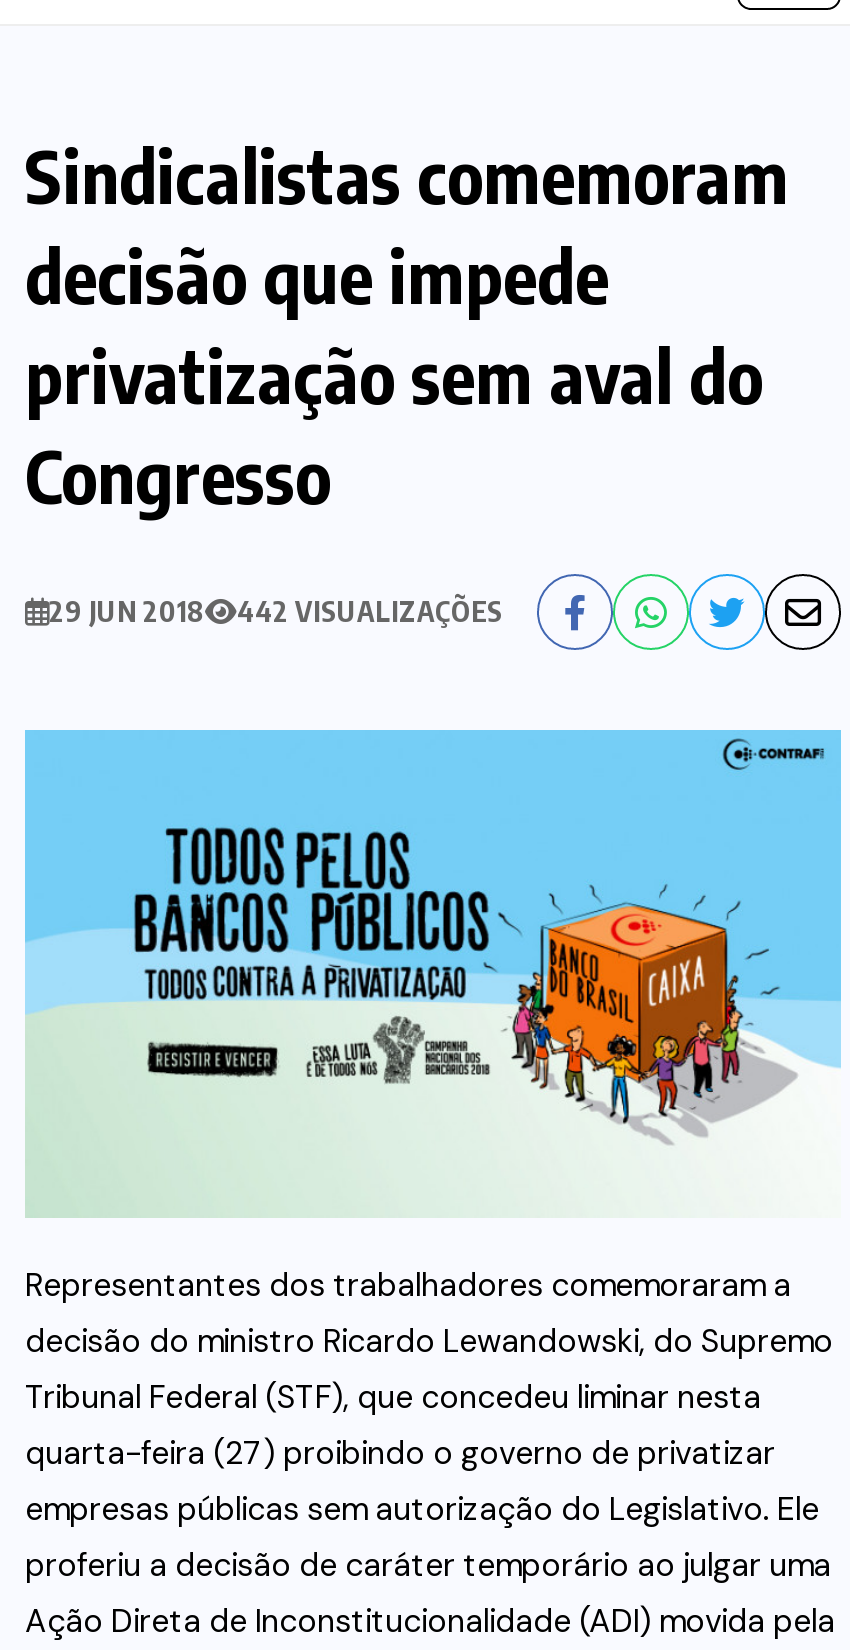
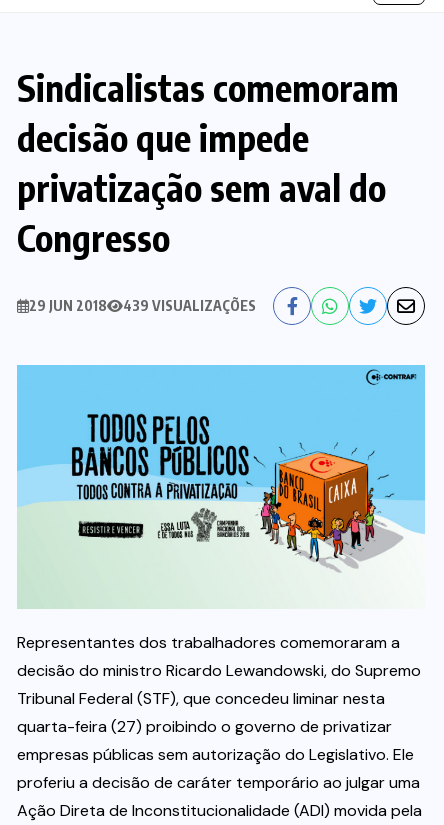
[237,594,503,628] 442 VISUALIZAÇÕES -> [123,297,256,314] 439 VISUALIZAÇÕES

